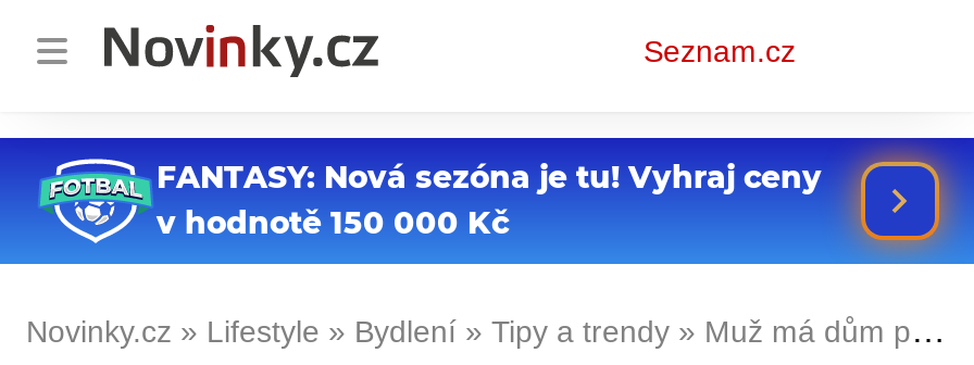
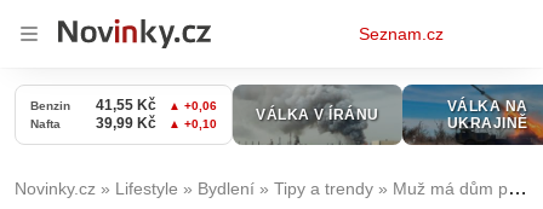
[7,136,967,266] [image] -> [4,82,539,151] [image]

